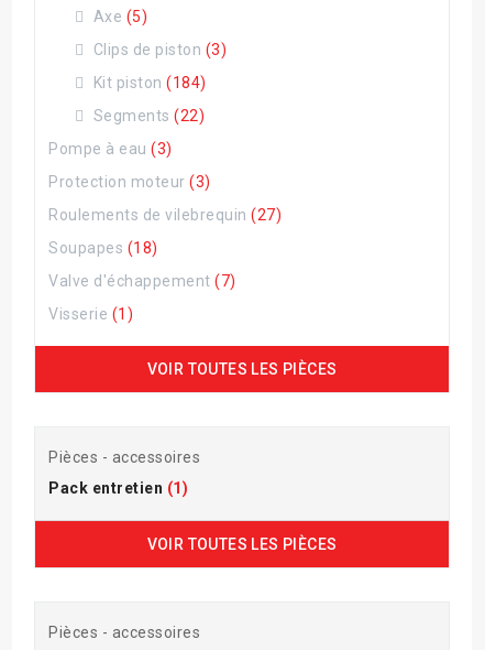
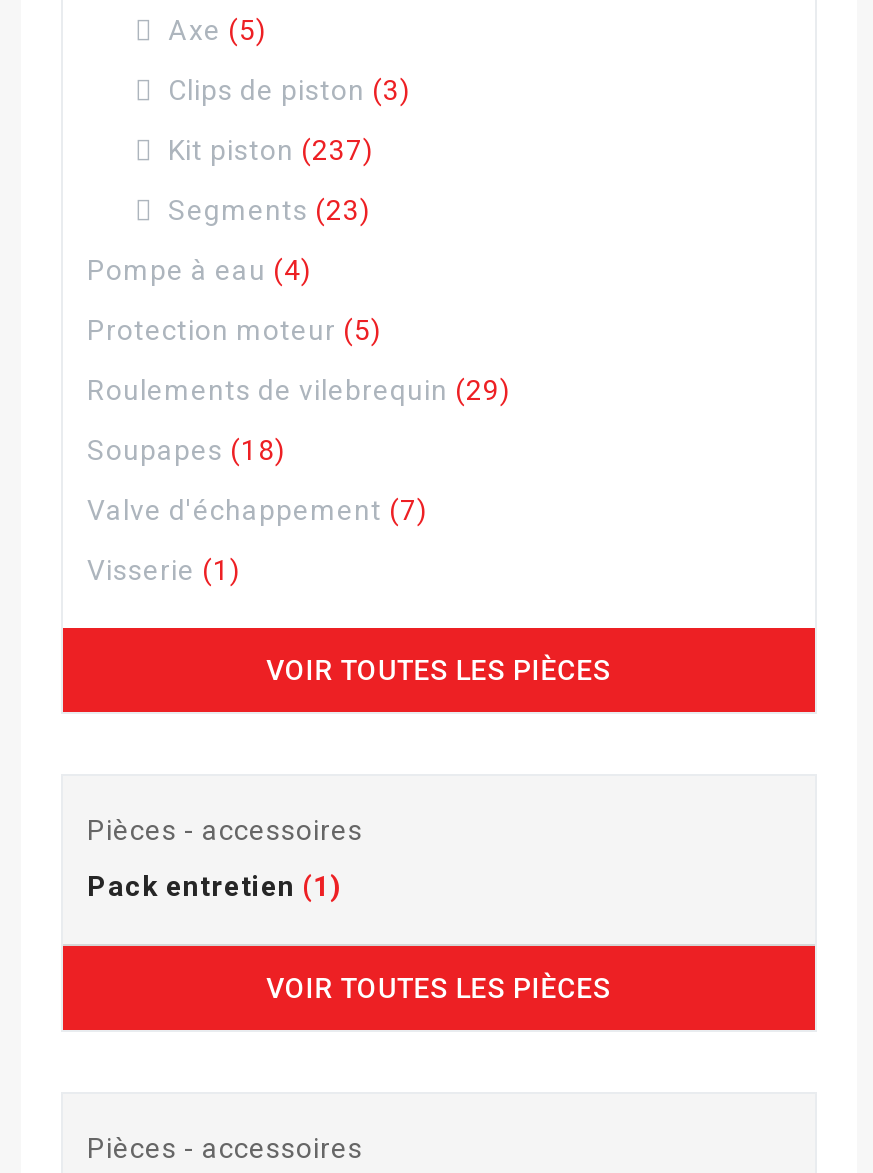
[93,74,206,91] Kit piston (184) -> [168,134,374,166] Kit piston (237)
[93,107,205,124] Segments (22) -> [168,194,371,226] Segments (23)
[48,140,172,158] Pompe à eau (3) -> [87,254,312,286] Pompe à eau (4)
[48,173,211,191] Protection moteur (3) -> [87,314,382,346] Protection moteur (5)
[48,206,282,224] Roulements de vilebrequin (27) -> [87,374,511,406] Roulements de vilebrequin (29)

